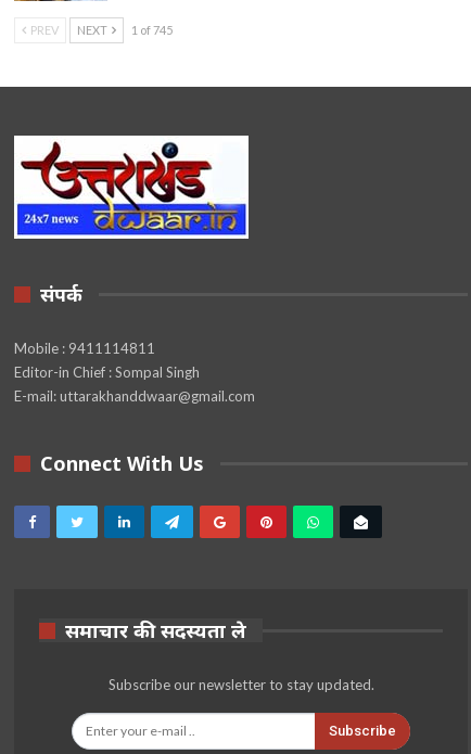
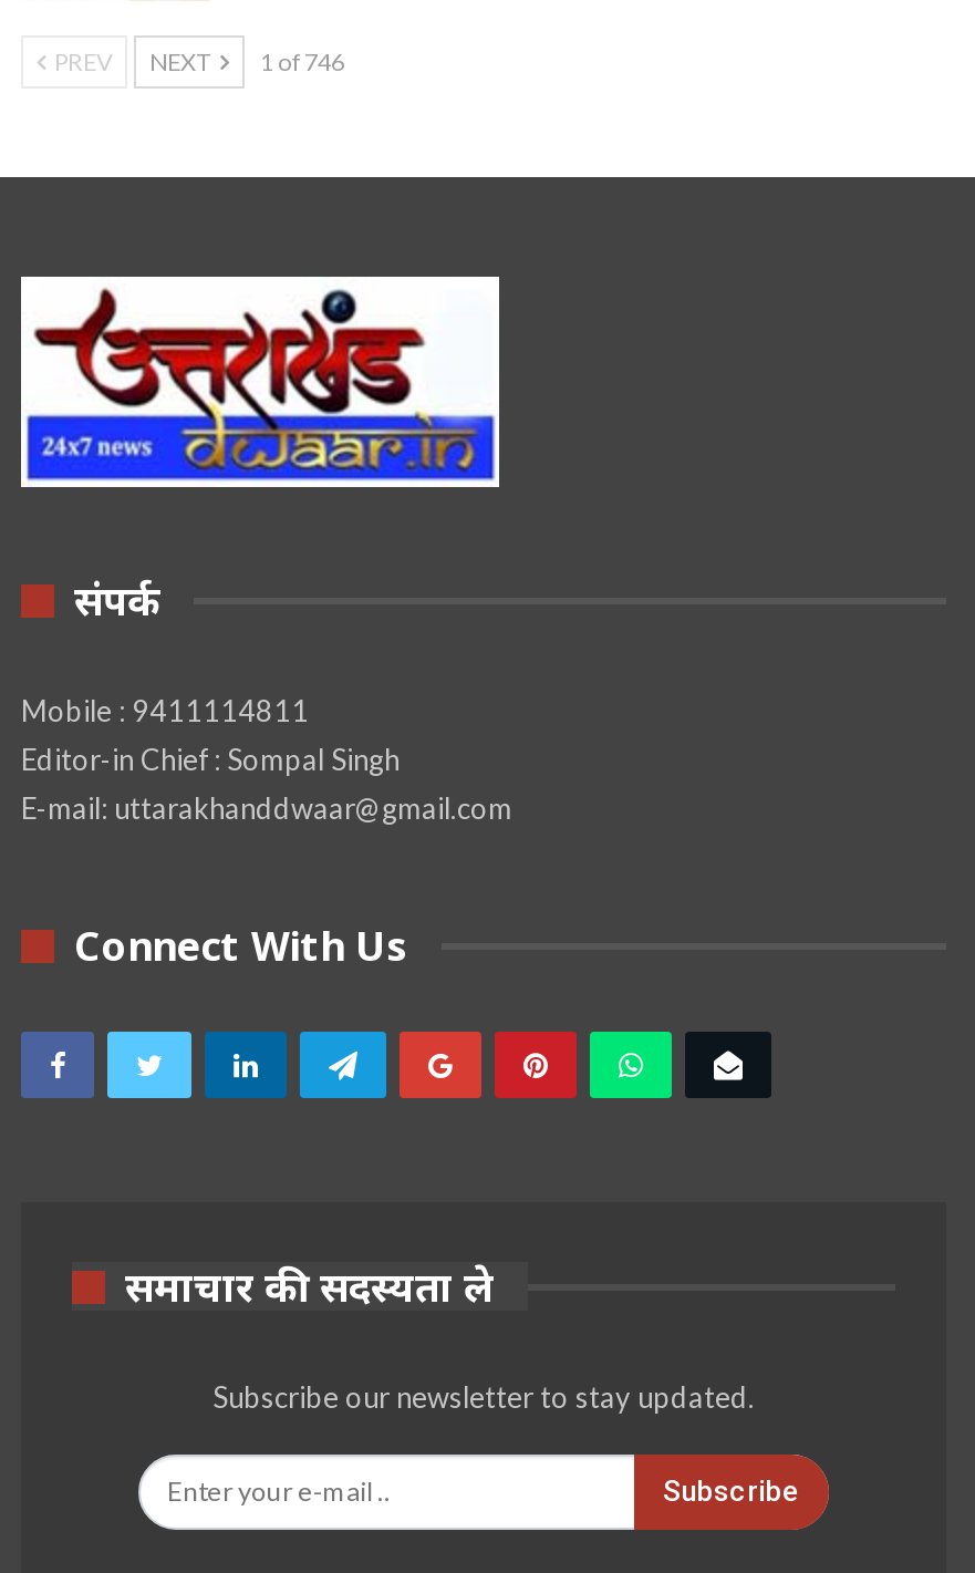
[28,23,173,37] PREV NEXT 1 of 745 -> [50,47,344,76] PREV NEXT 1 of 746

